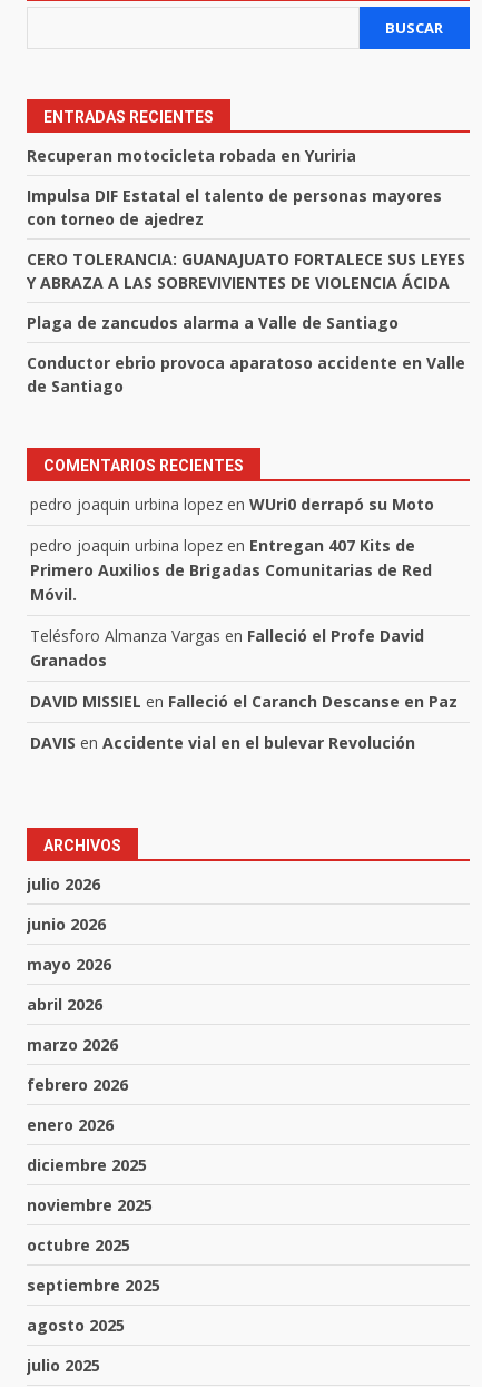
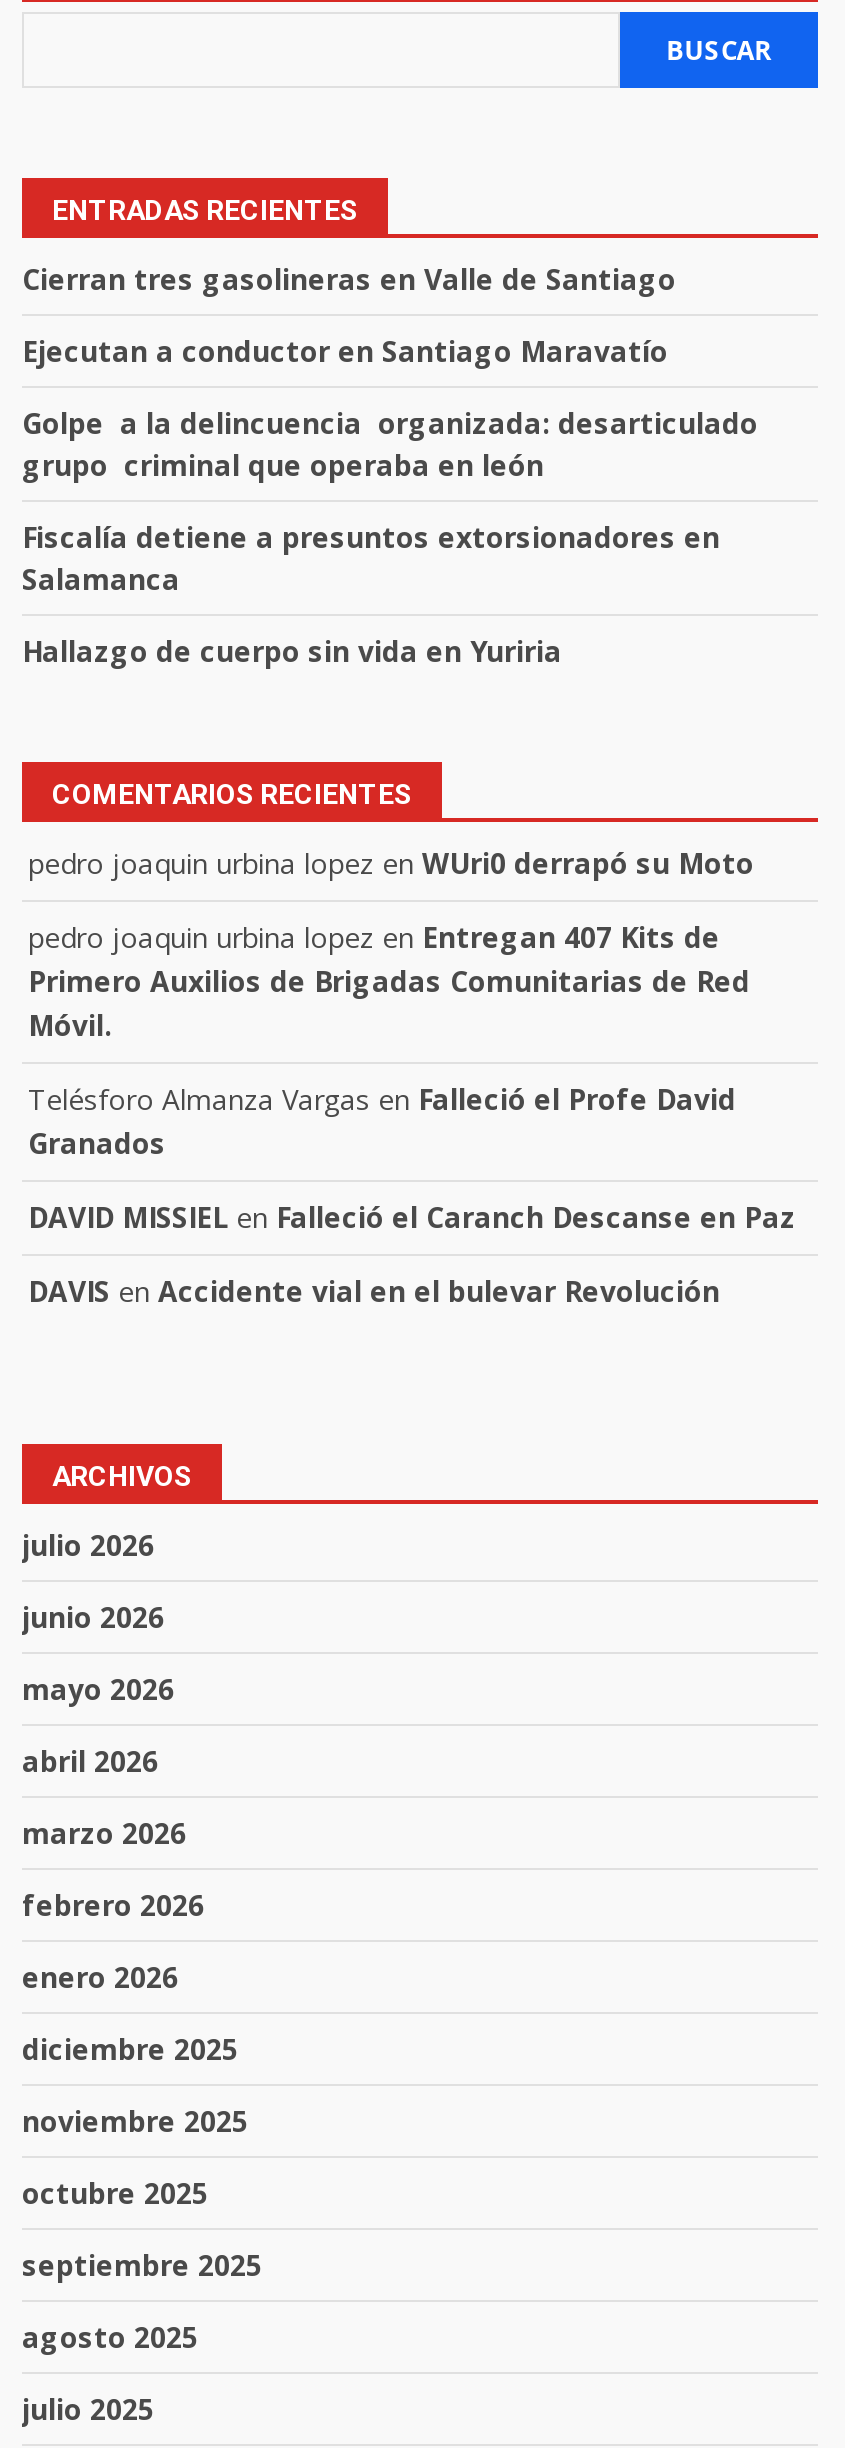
[27,145,356,166] Recuperan motocicleta robada en Yuriria -> [22,261,676,299] Cierran tres gasolineras en Valle de Santiago
[27,185,442,230] Impulsa DIF Estatal el talento de personas mayores | con torneo de ajedrez -> [22,333,668,371] Ejecutan a conductor en Santiago Maravatío
[27,249,465,293] CERO TOLERANCIA: GUANAJUATO FORTALECE SUS LEYES | Y ABRAZA A LAS SOBREVIVIENTES DE VIOLENCIA ÁCIDA -> [22,405,758,485] Golpe a la delincuencia organizada: desarticulado | grupo criminal que operaba en león
[27,312,399,334] Plaga de zancudos alarma a Valle de Santiago -> [22,519,720,599] Fiscalía detiene a presuntos extorsionadores en | Salamanca
[27,352,465,397] Conductor ebrio provoca aparatoso accidente en Valle | de Santiago -> [22,633,562,671] Hallazgo de cuerpo sin vida en Yuriria

